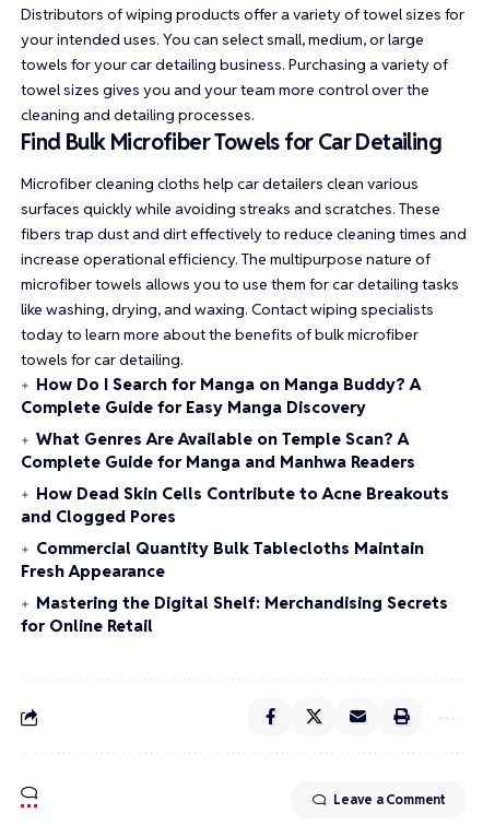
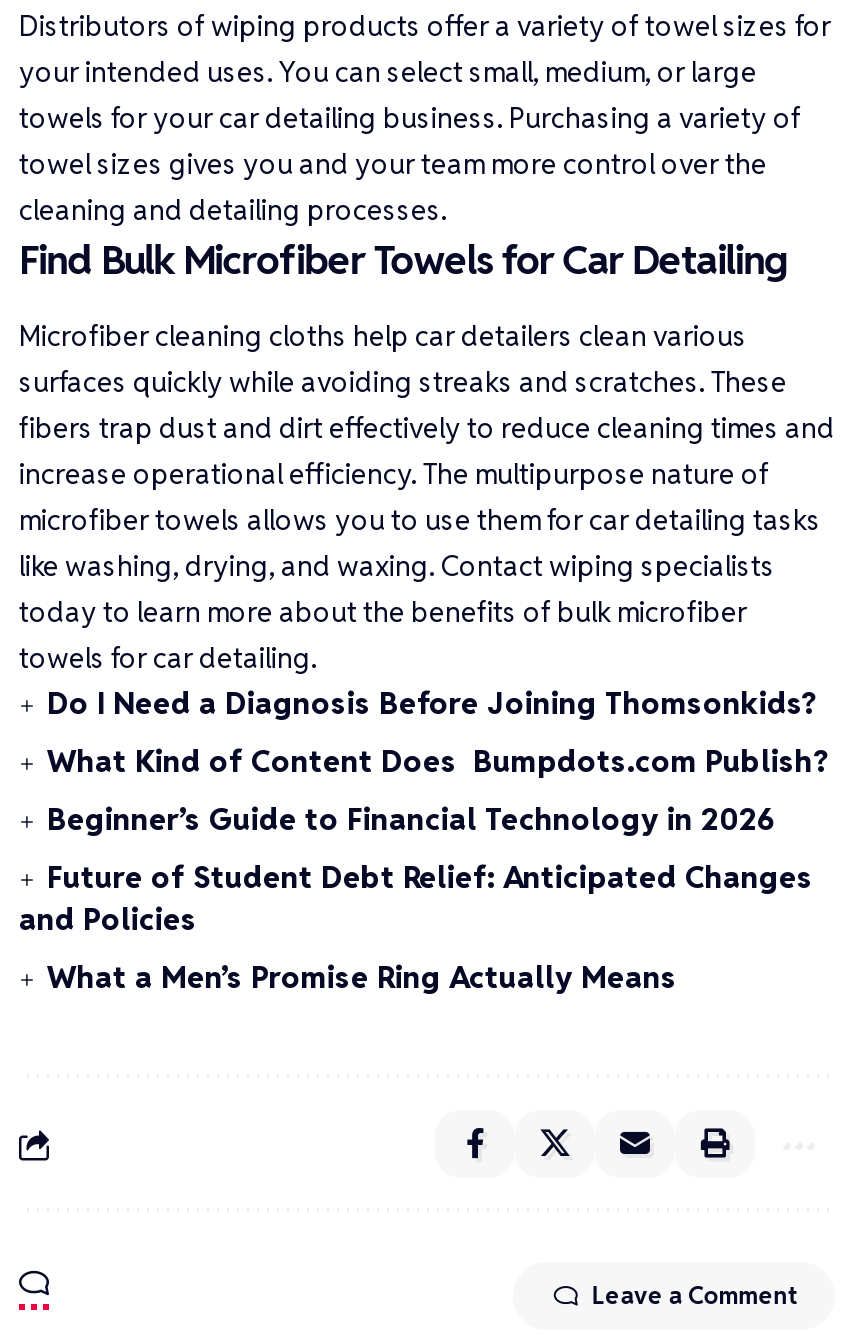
[21,374,421,418] How Do I Search for Manga on Manga Buddy? A | Complete Guide for Easy Manga Discovery -> [47,685,819,723] Do I Need a Diagnosis Before Joining Thomsonkids?
[21,429,415,473] What Genres Are Available on Temple Scan? A | Complete Guide for Manga and Manhwa Readers -> [47,743,831,781] What Kind of Content Does Bumpdots.com Publish?
[21,484,449,527] How Dead Skin Cells Contribute to Acne Breakouts | and Clogged Pores -> [47,801,777,839] Beginner’s Guide to Financial Technology in 2026
[21,538,424,582] Commercial Quantity Bulk Tablecloths Maintain | Fresh Appearance -> [19,859,813,939] Future of Student Debt Relief: Anticipated Changes | and Policies
[21,593,448,637] Mastering the Digital Shelf: Merchandising Secrets | for Online Retail -> [47,959,677,997] What a Men’s Promise Ring Actually Means

